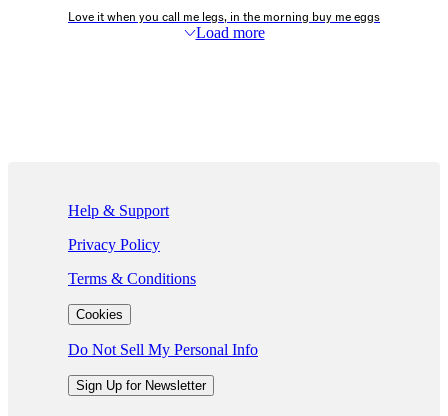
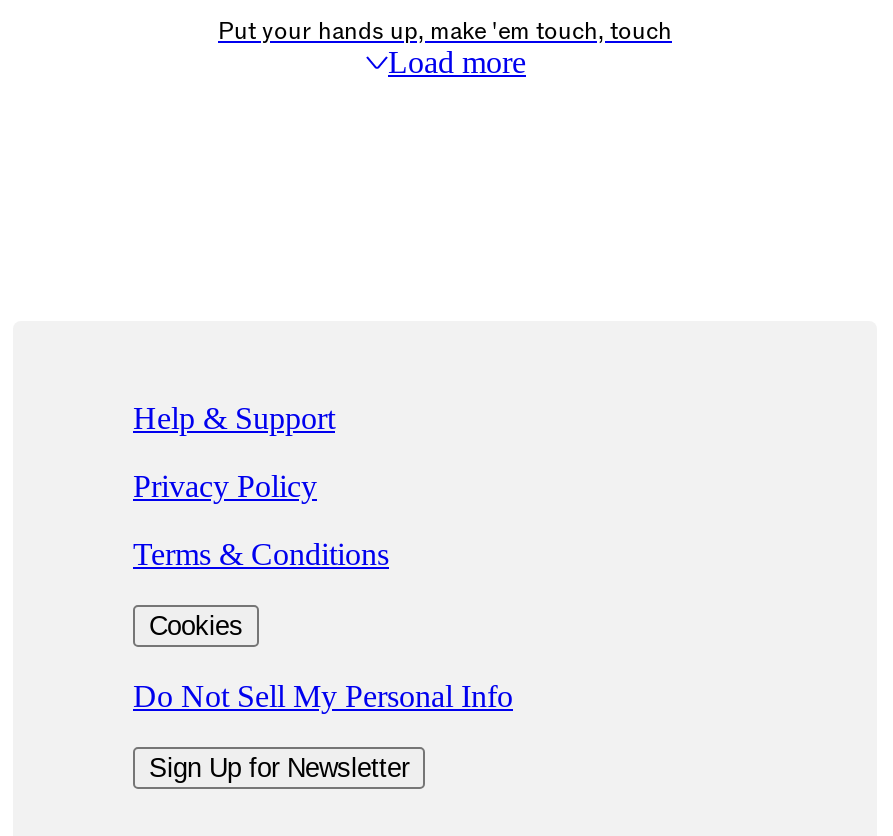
[68,9,380,25] Love it when you call me legs, in the morning buy me eggs -> [218,15,672,47] Put your hands up, make 'em touch, touch

